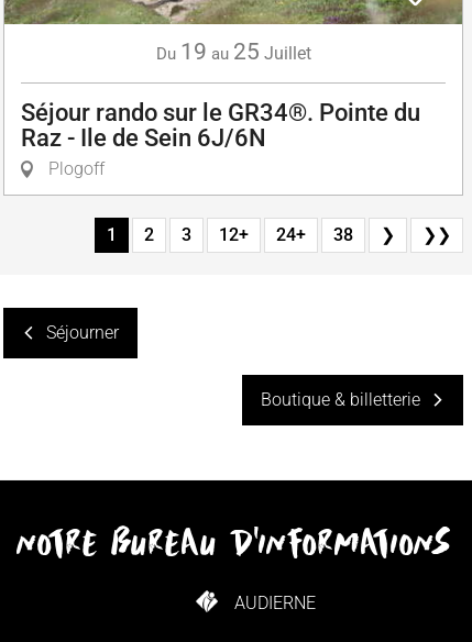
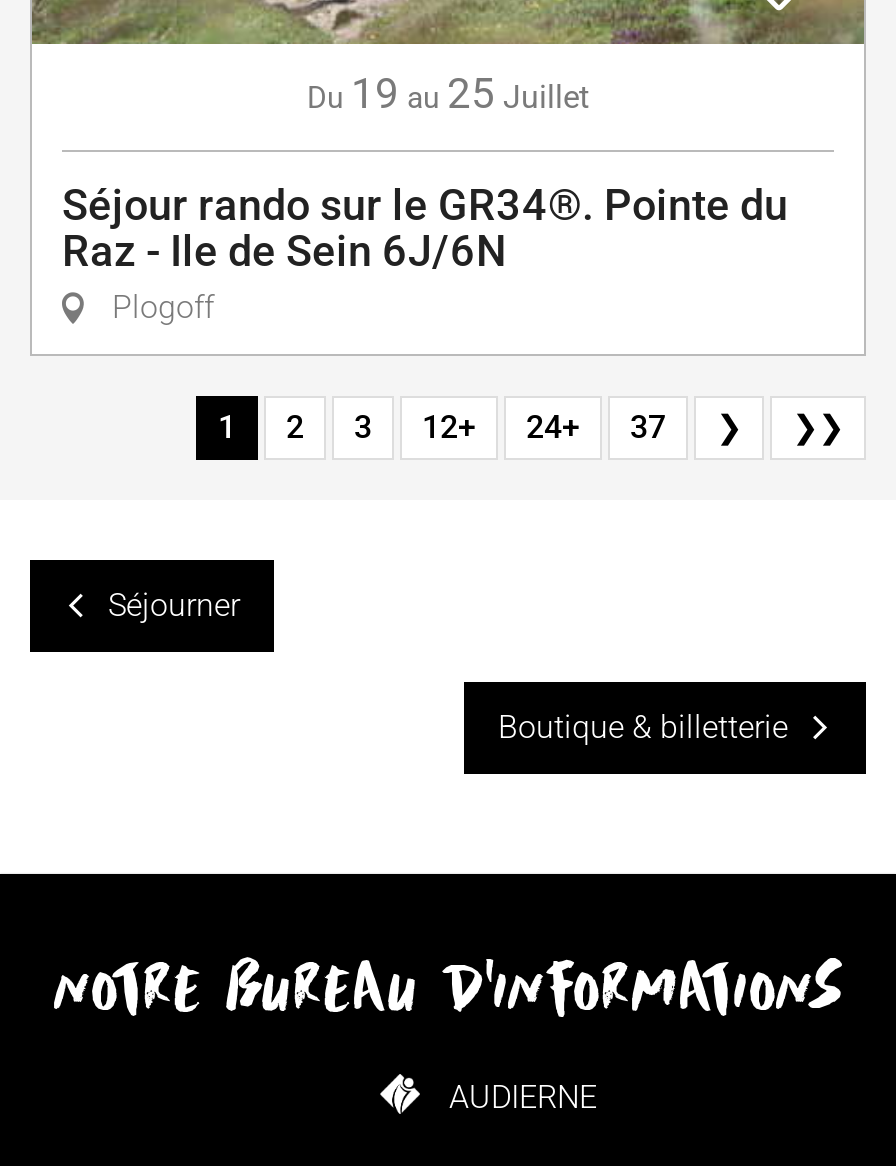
[333,224,353,245] 38 -> [630,408,666,446] 37

